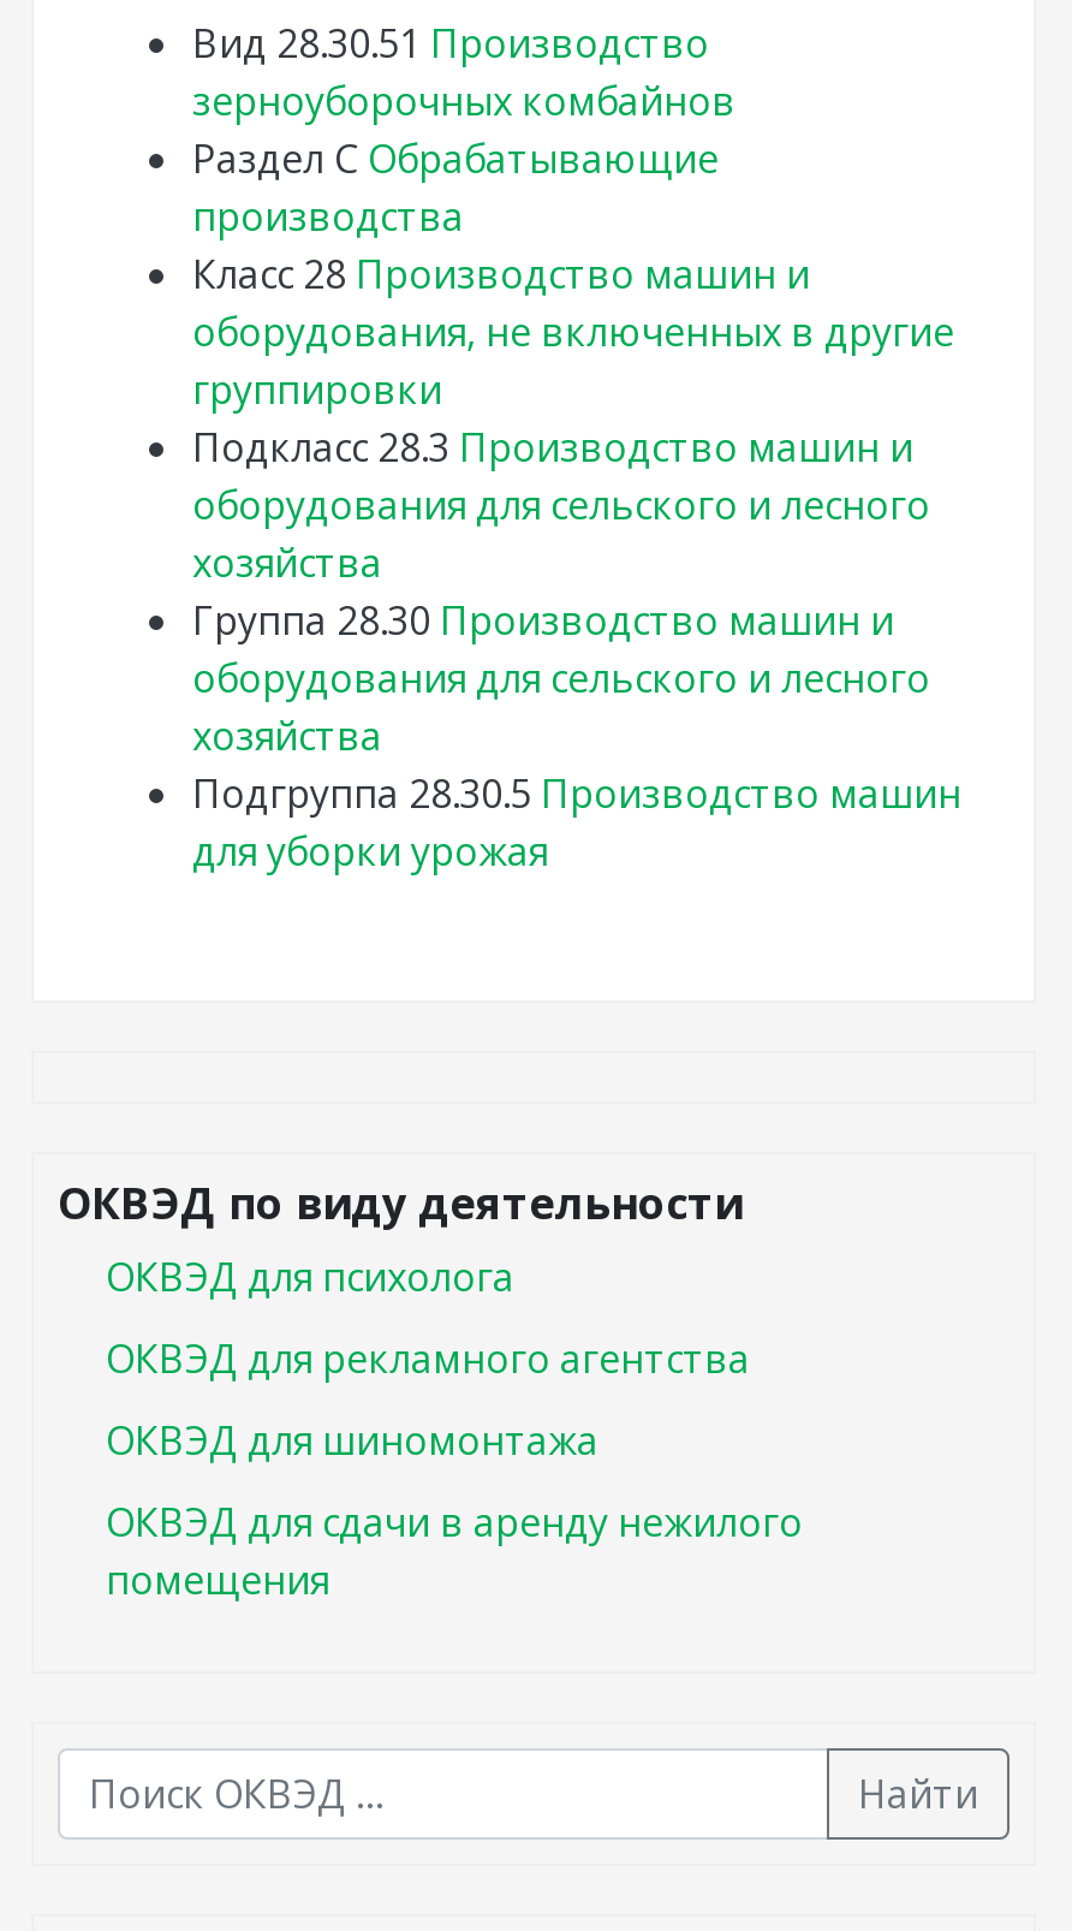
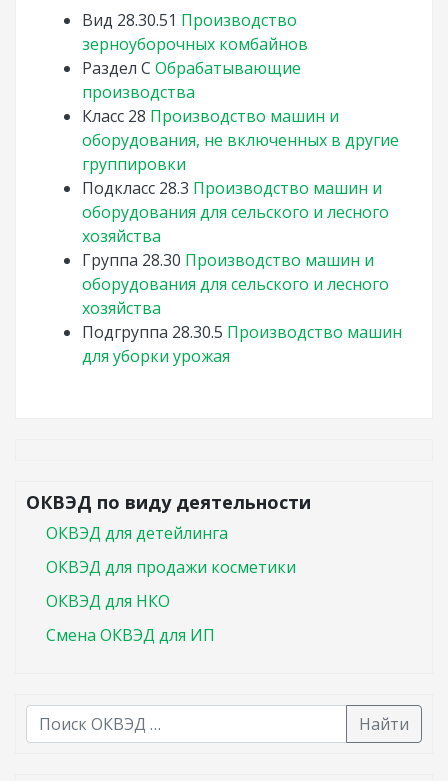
[106,1250,514,1303] ОКВЭД для психолога -> [46,522,228,544] ОКВЭД для детейлинга
[106,1332,750,1385] ОКВЭД для рекламного агентства -> [46,556,296,578] ОКВЭД для продажи косметики
[106,1414,598,1467] ОКВЭД для шиномонтажа -> [46,590,170,612] ОКВЭД для НКО
[106,1496,803,1606] ОКВЭД для сдачи в аренду нежилого | помещения -> [46,624,215,646] Смена ОКВЭД для ИП

